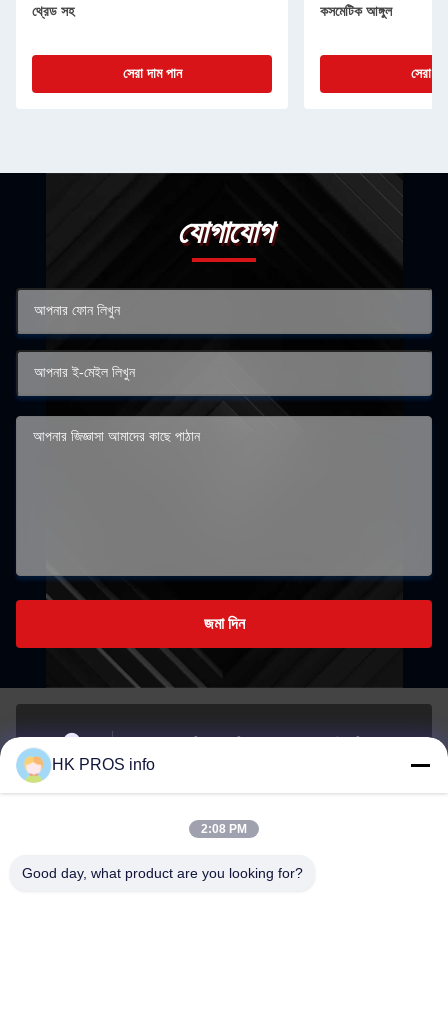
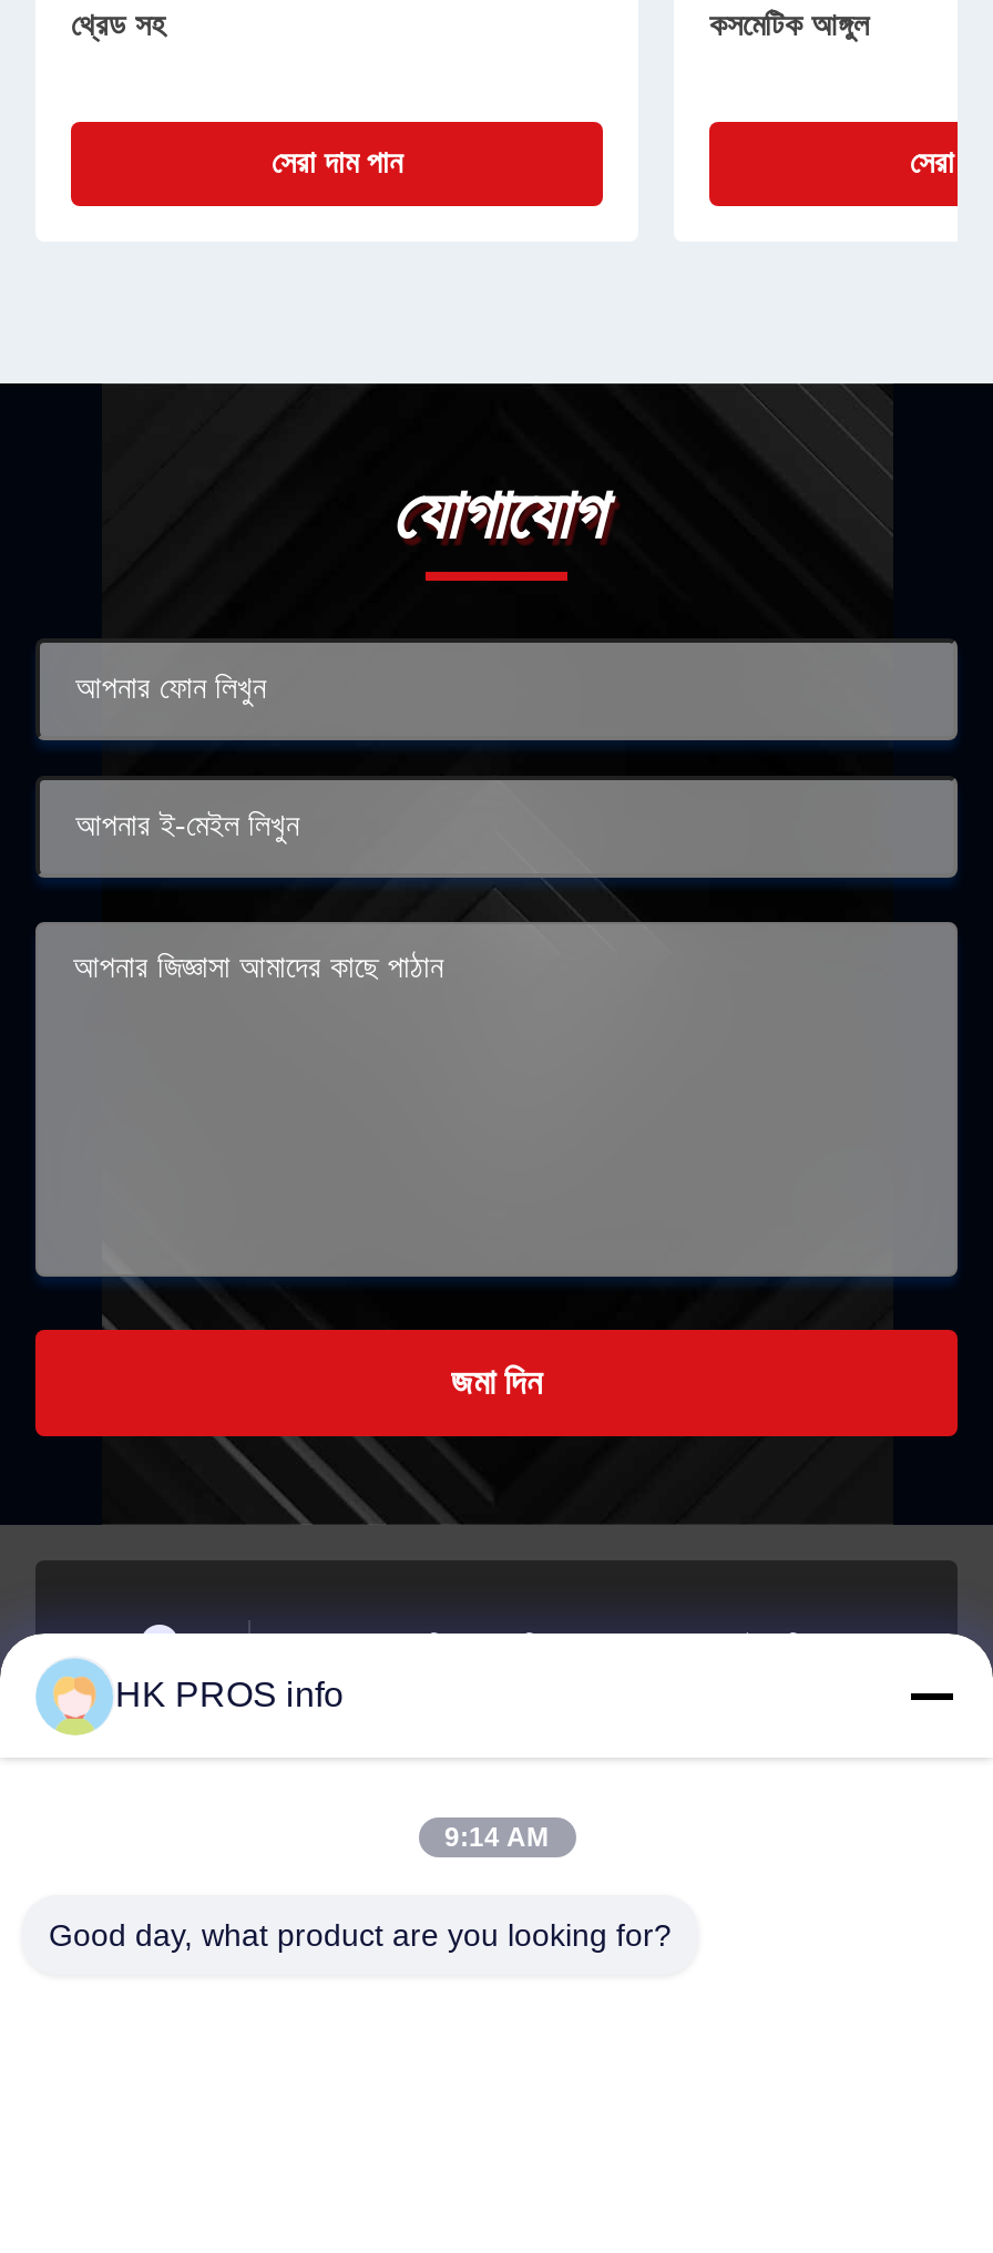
[201,822,247,836] 2:08 PM -> [444,1822,549,1853] 9:14 AM

